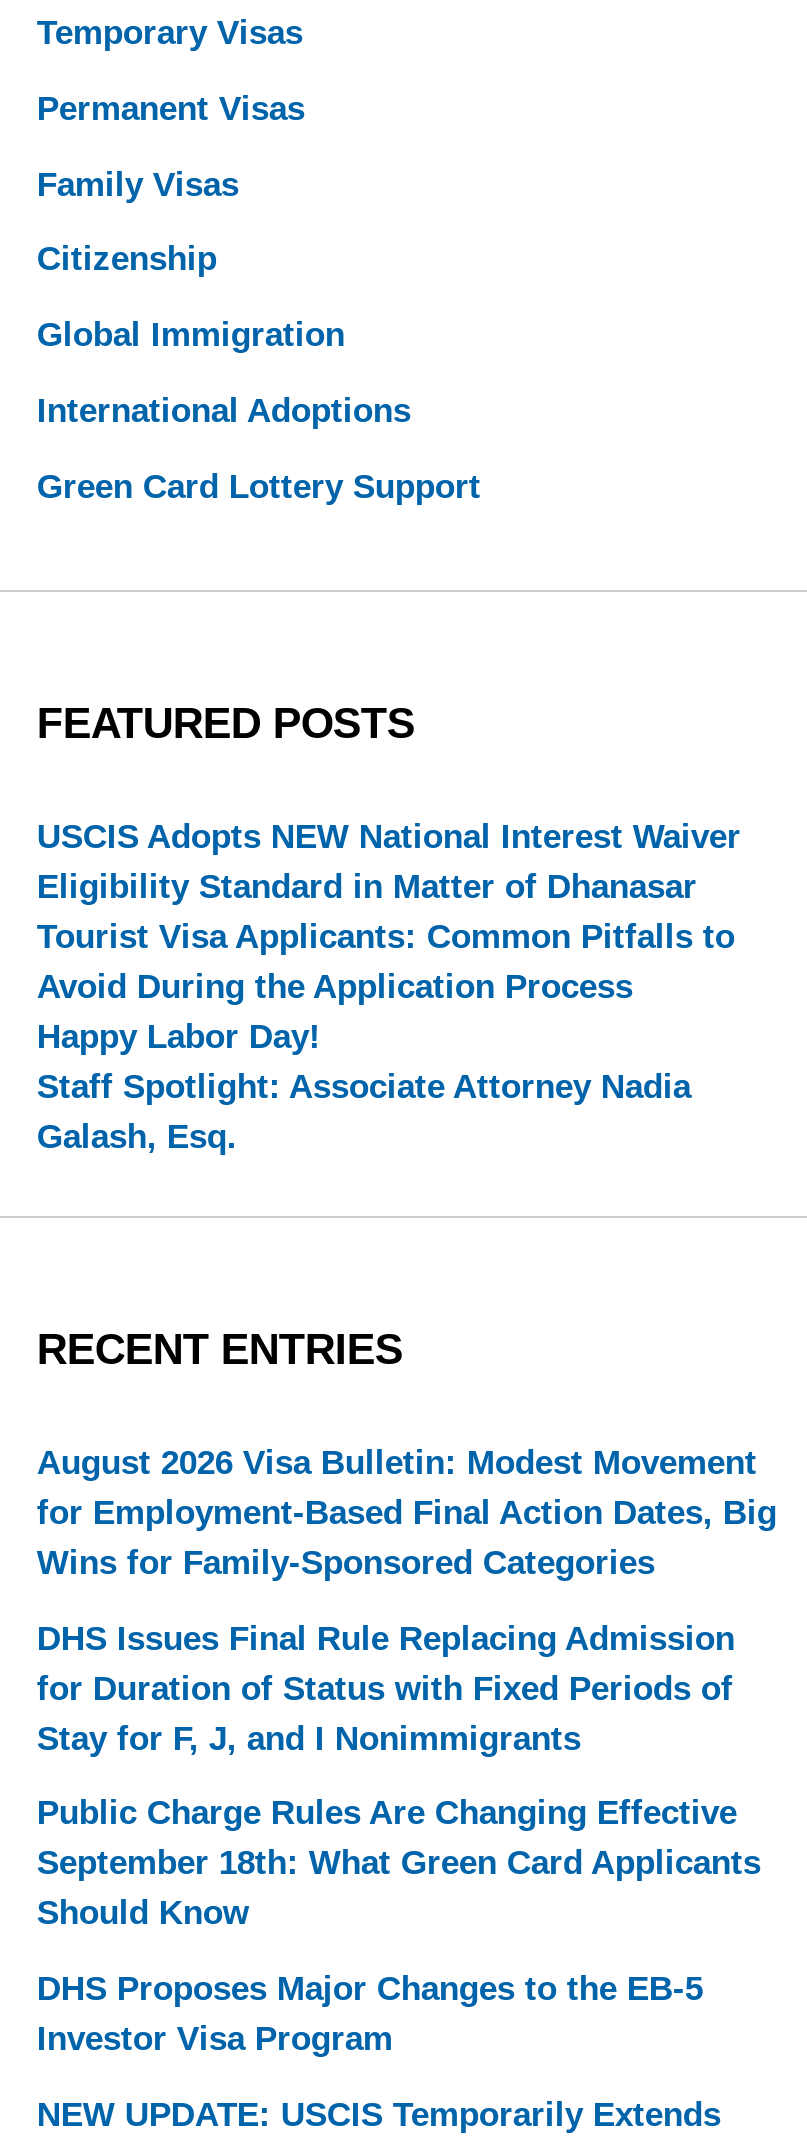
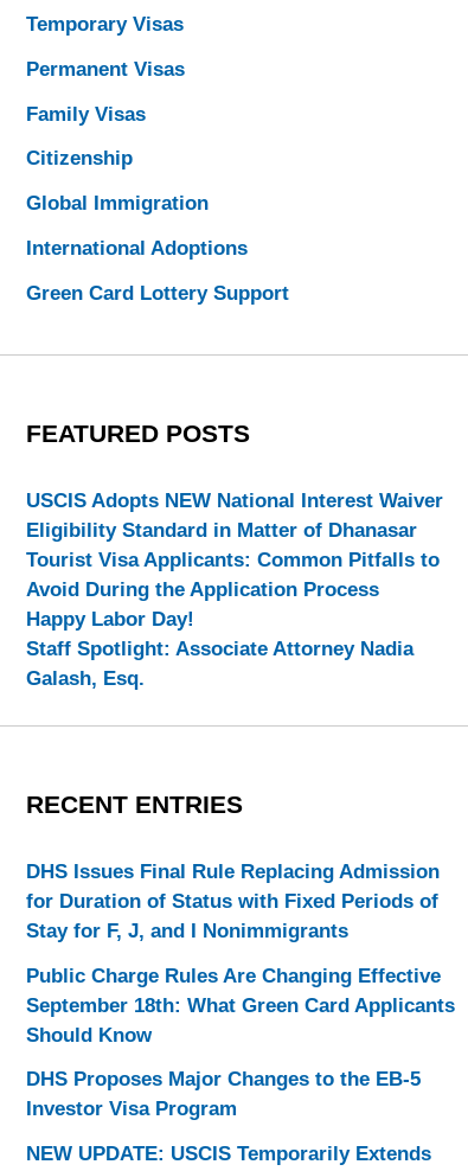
[37,1444,777,1582] August 2026 Visa Bulletin: Modest Movement | for Employment-Based Final Action Dates, Big | Wins for Family-Sponsored Categories -> none

